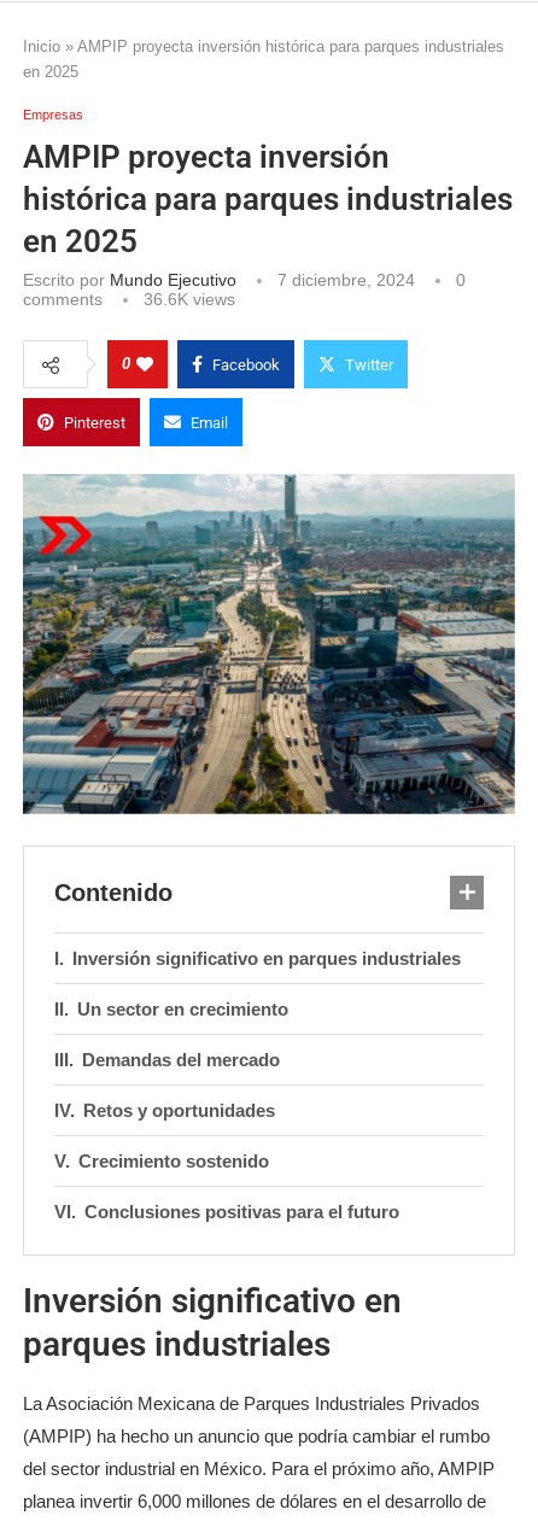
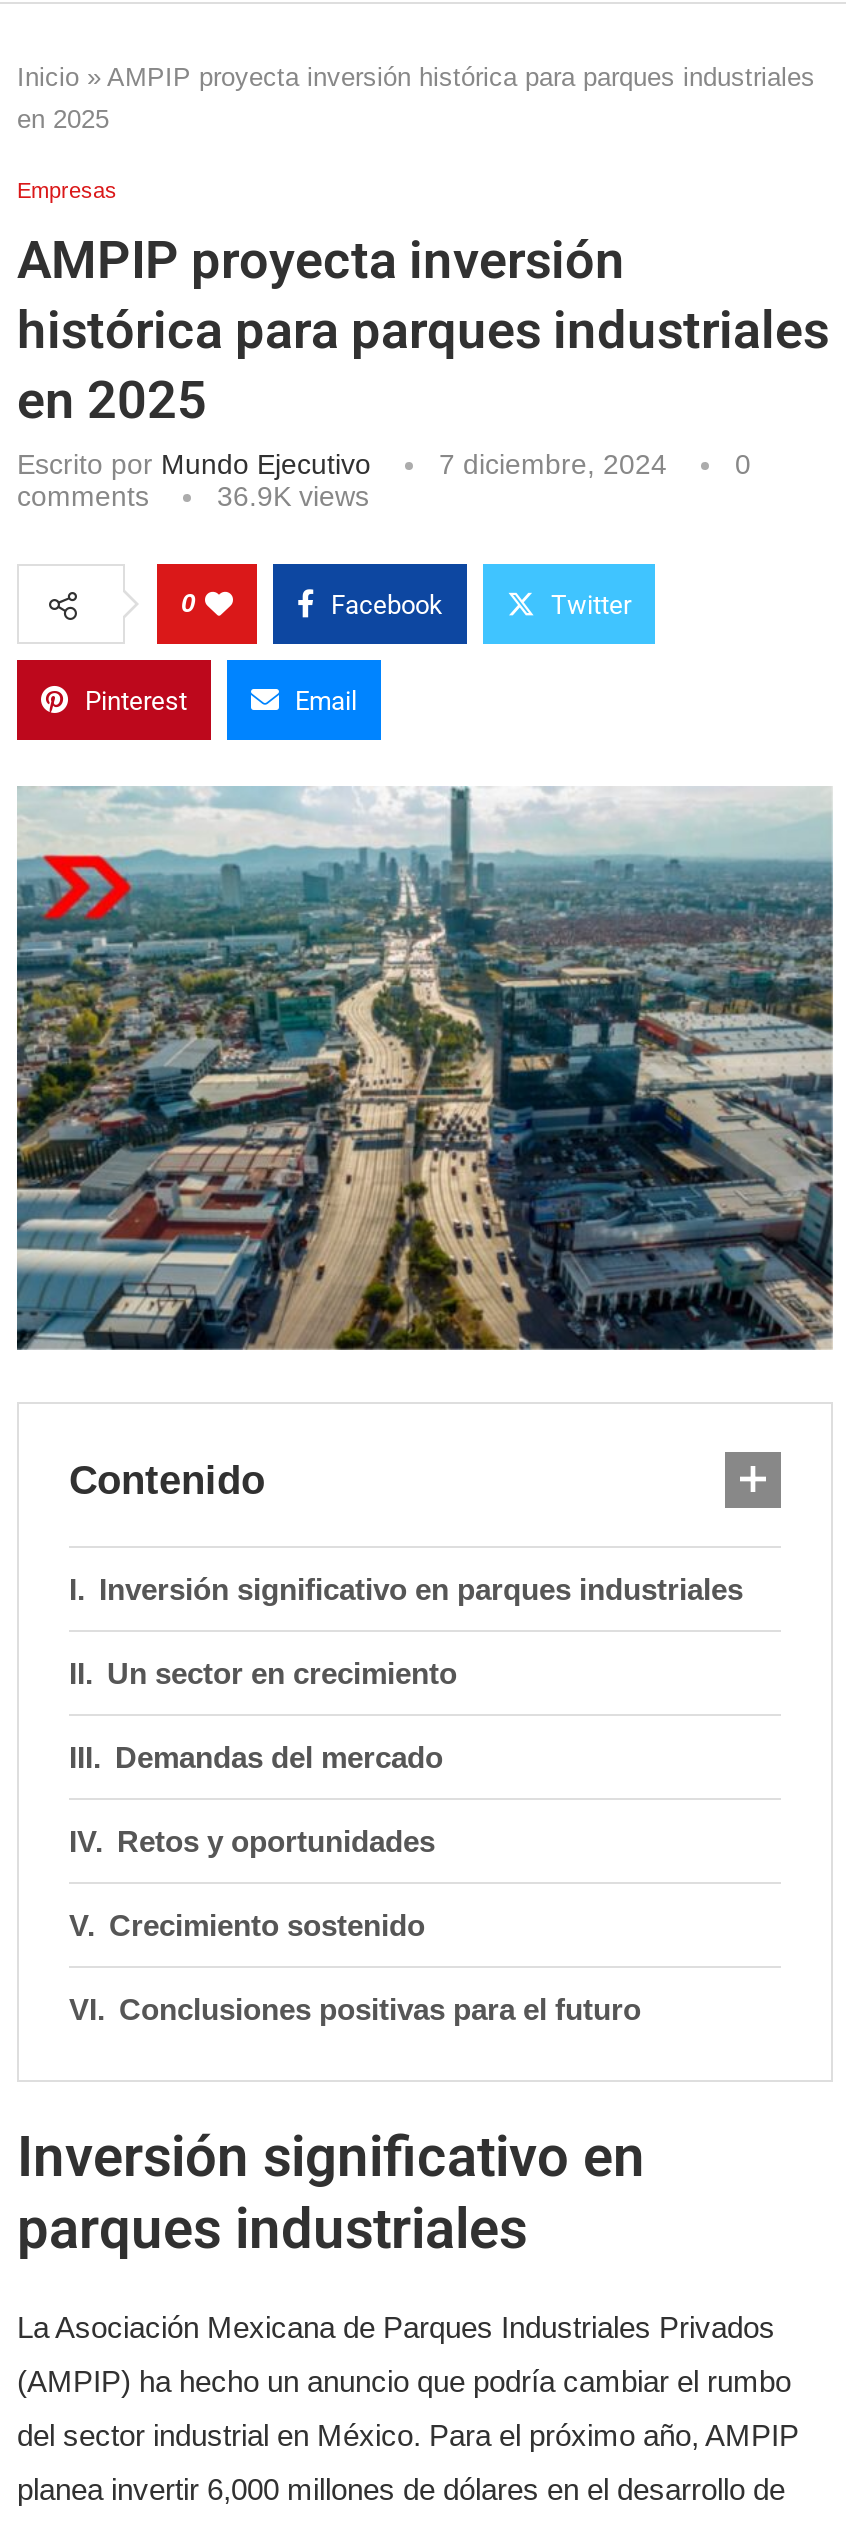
[144,289,235,309] 36.6K views -> [217,480,369,512] 36.9K views

